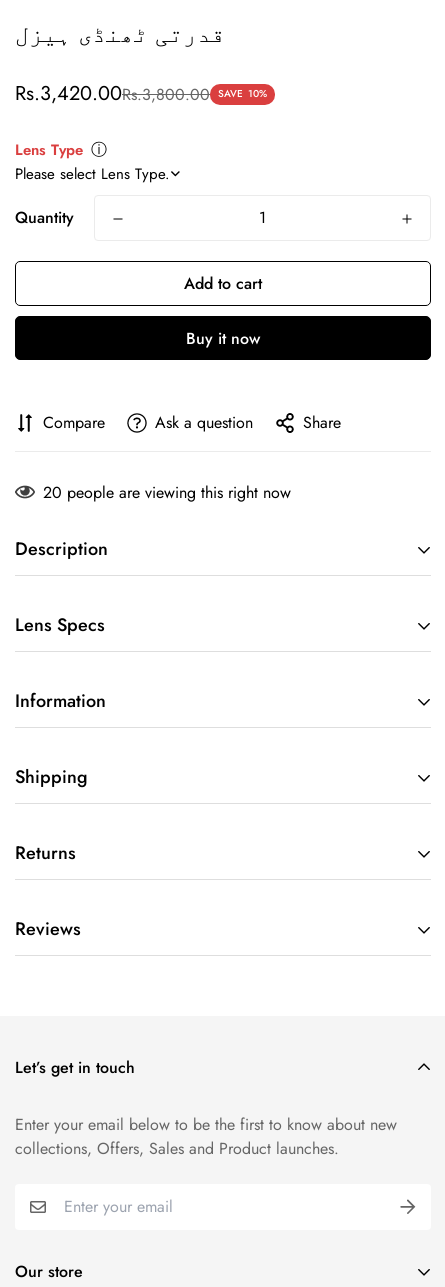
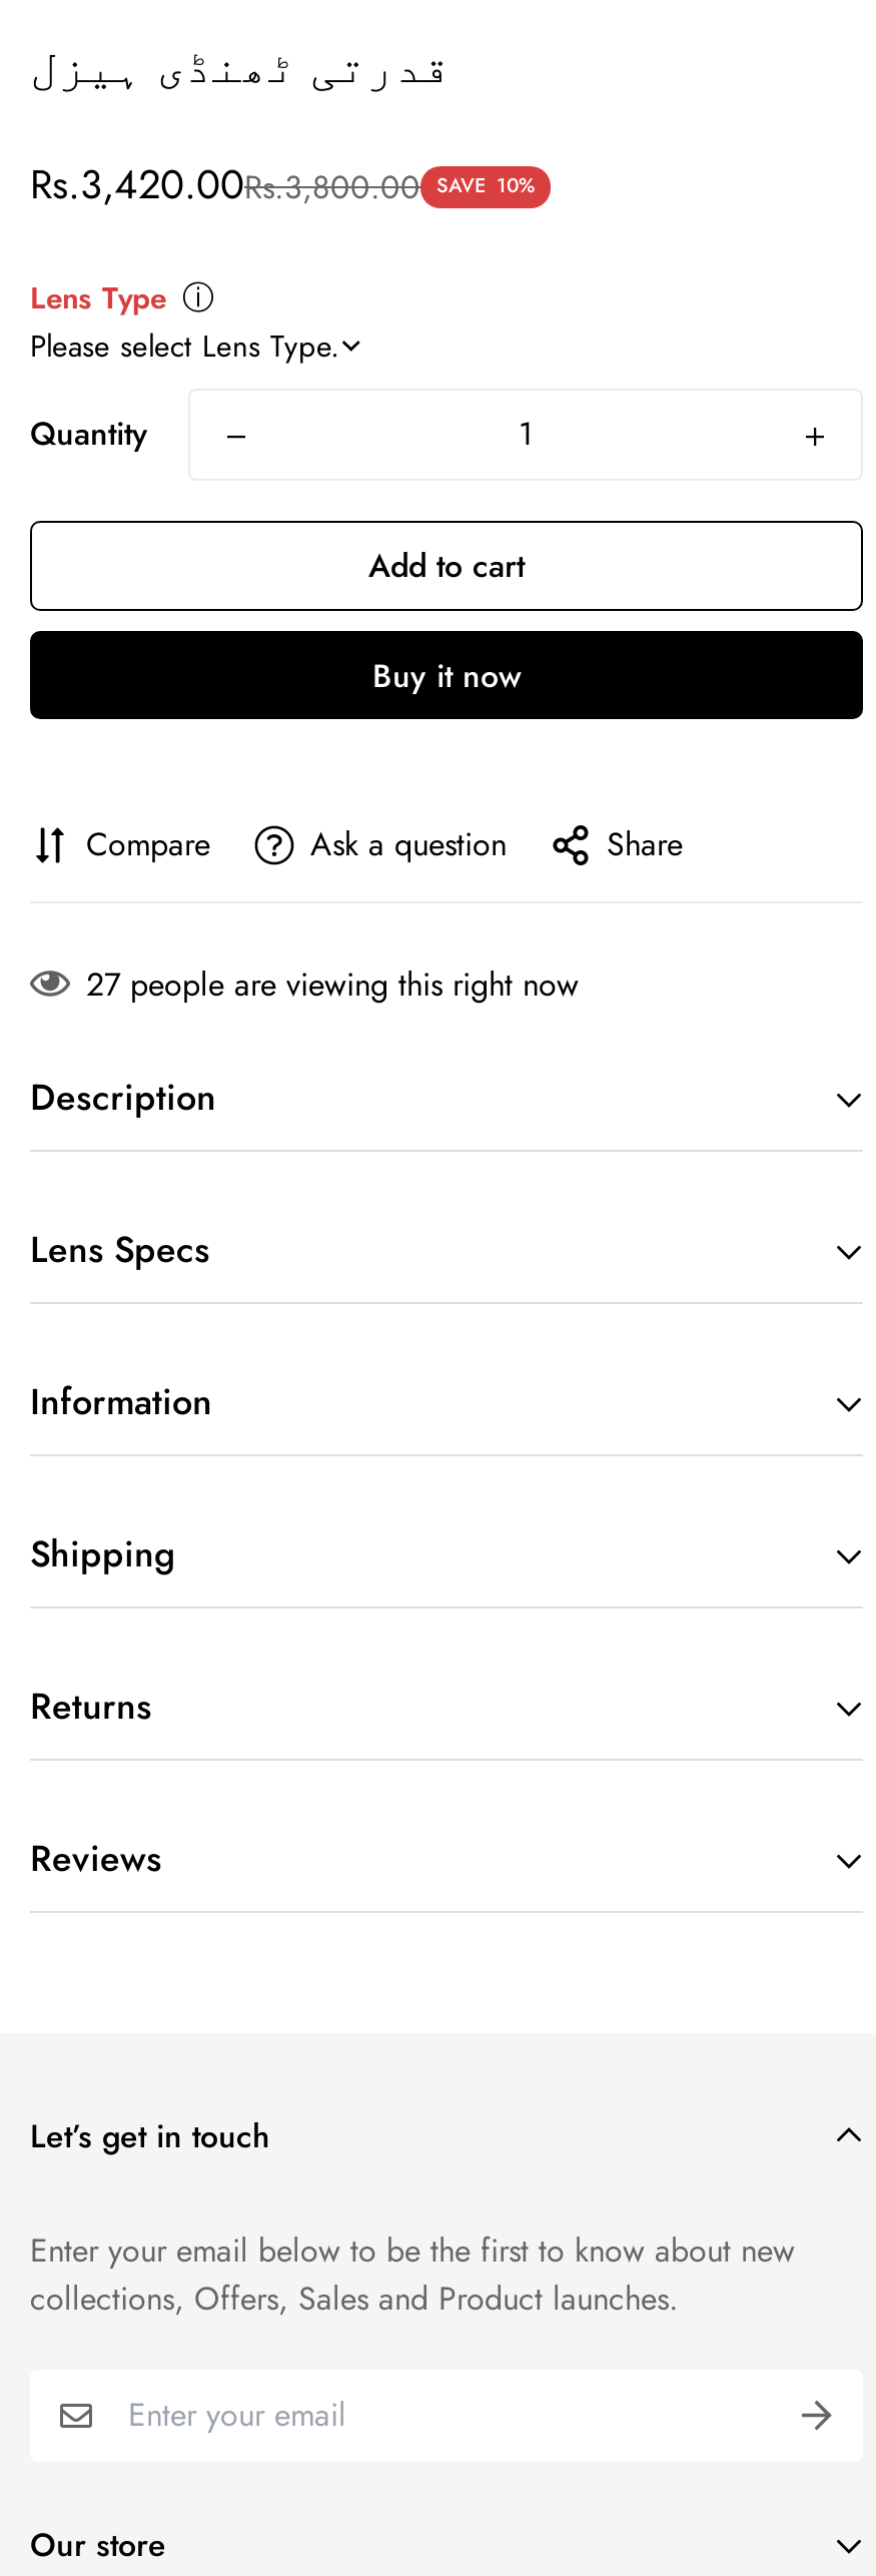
[43,481,291,504] 20 people are viewing this right now -> [86,961,579,1008] 27 people are viewing this right now

